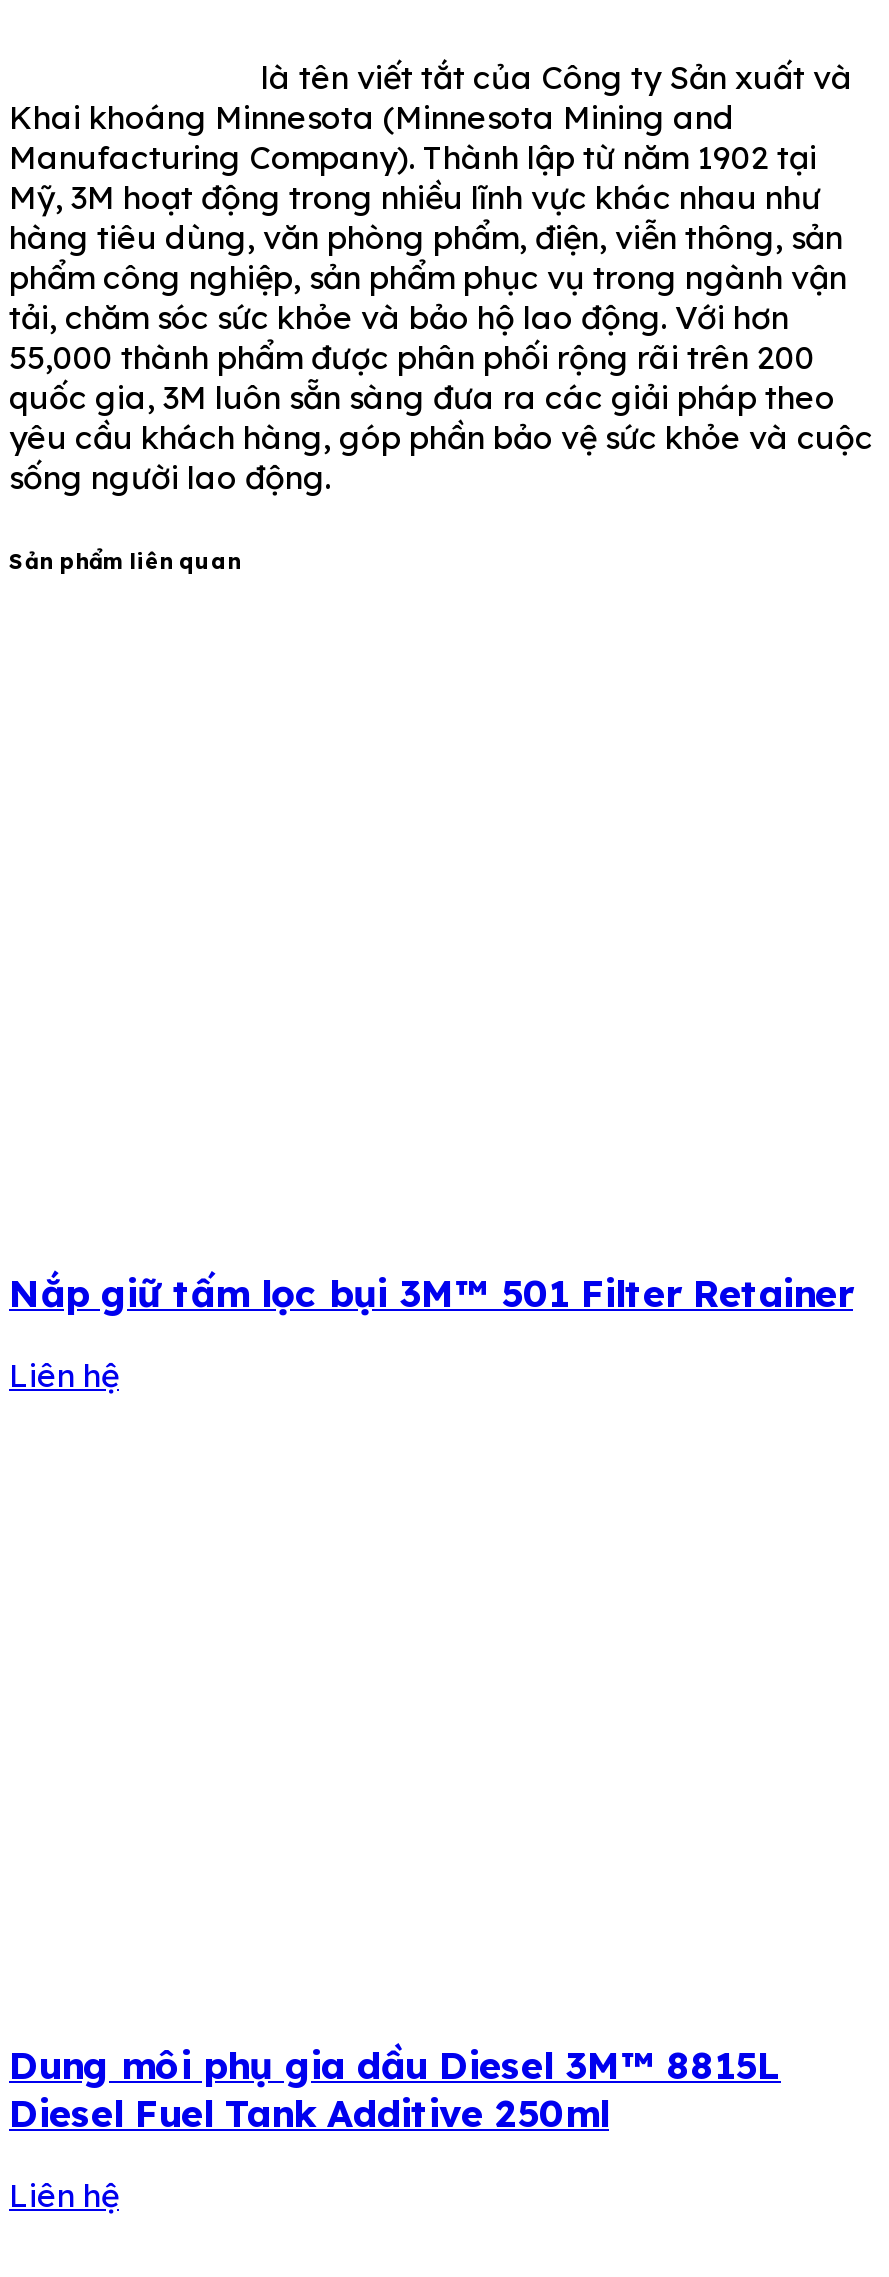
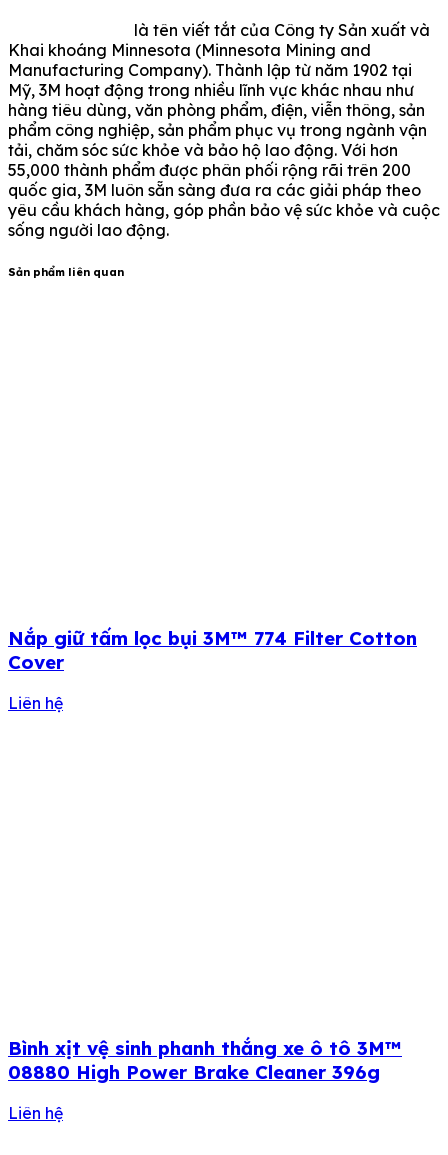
[9,1270,853,1318] Nắp giữ tấm lọc bụi 3M™ 501 Filter Retainer -> [8,626,417,674] Nắp giữ tấm lọc bụi 3M™ 774 Filter Cotton | Cover
[9,2041,781,2137] Dung môi phụ gia dầu Diesel 3M™ 8815L | Diesel Fuel Tank Additive 250ml -> [8,1036,402,1084] Bình xịt vệ sinh phanh thắng xe ô tô 3M™ | 08880 High Power Brake Cleaner 396g

